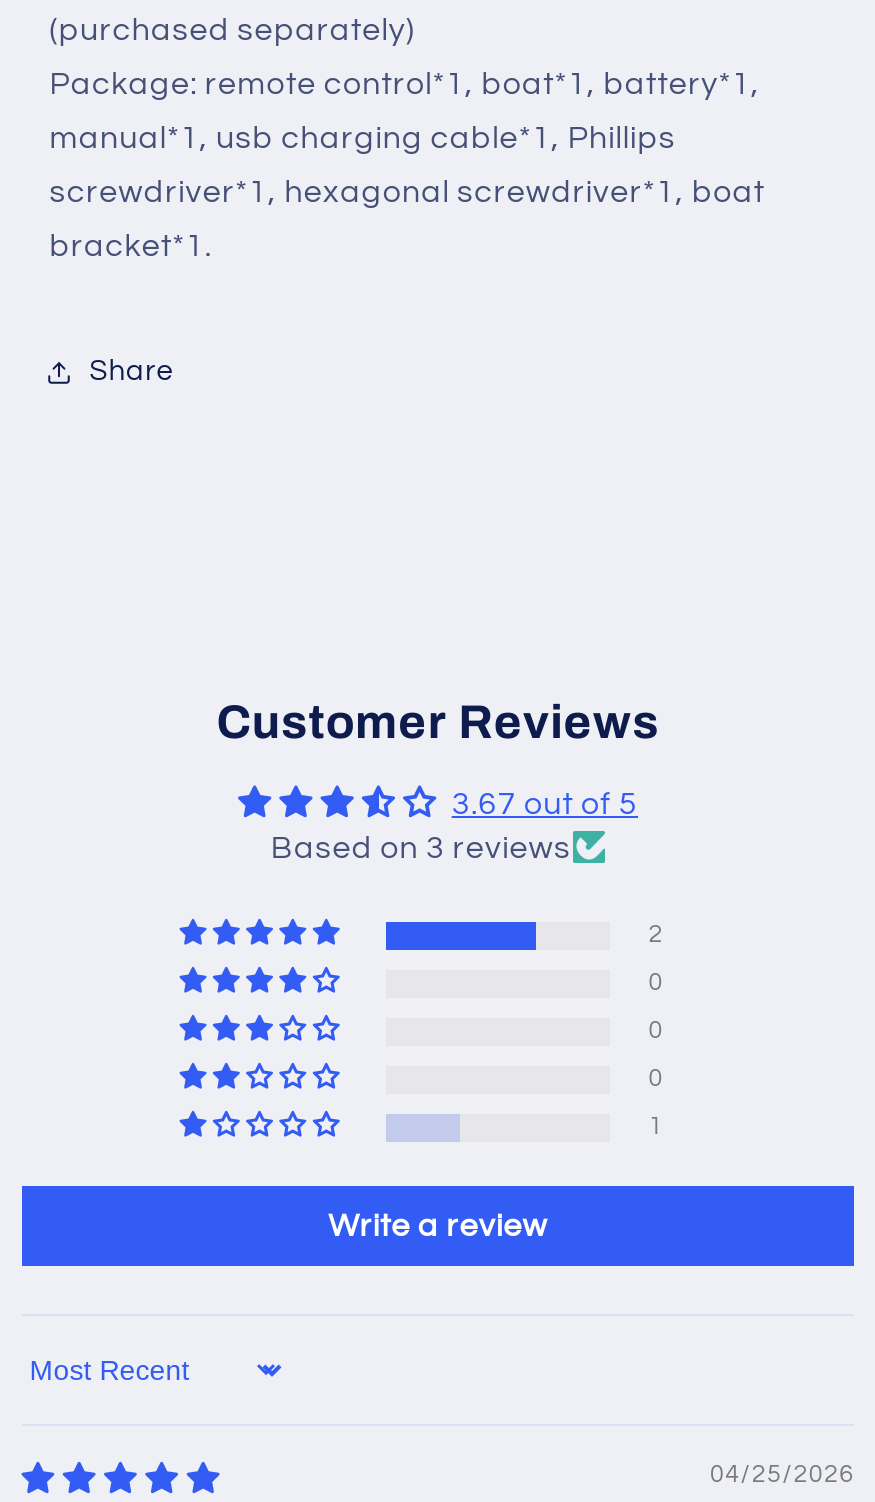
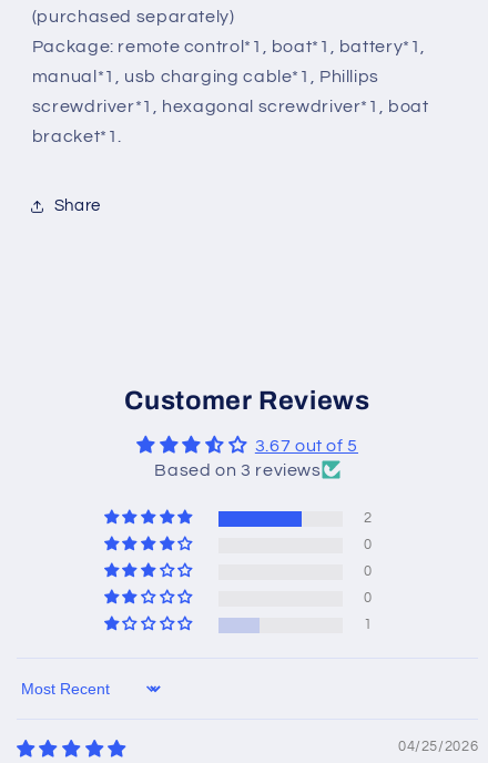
[328,1210,548,1242] Write a review -> none

